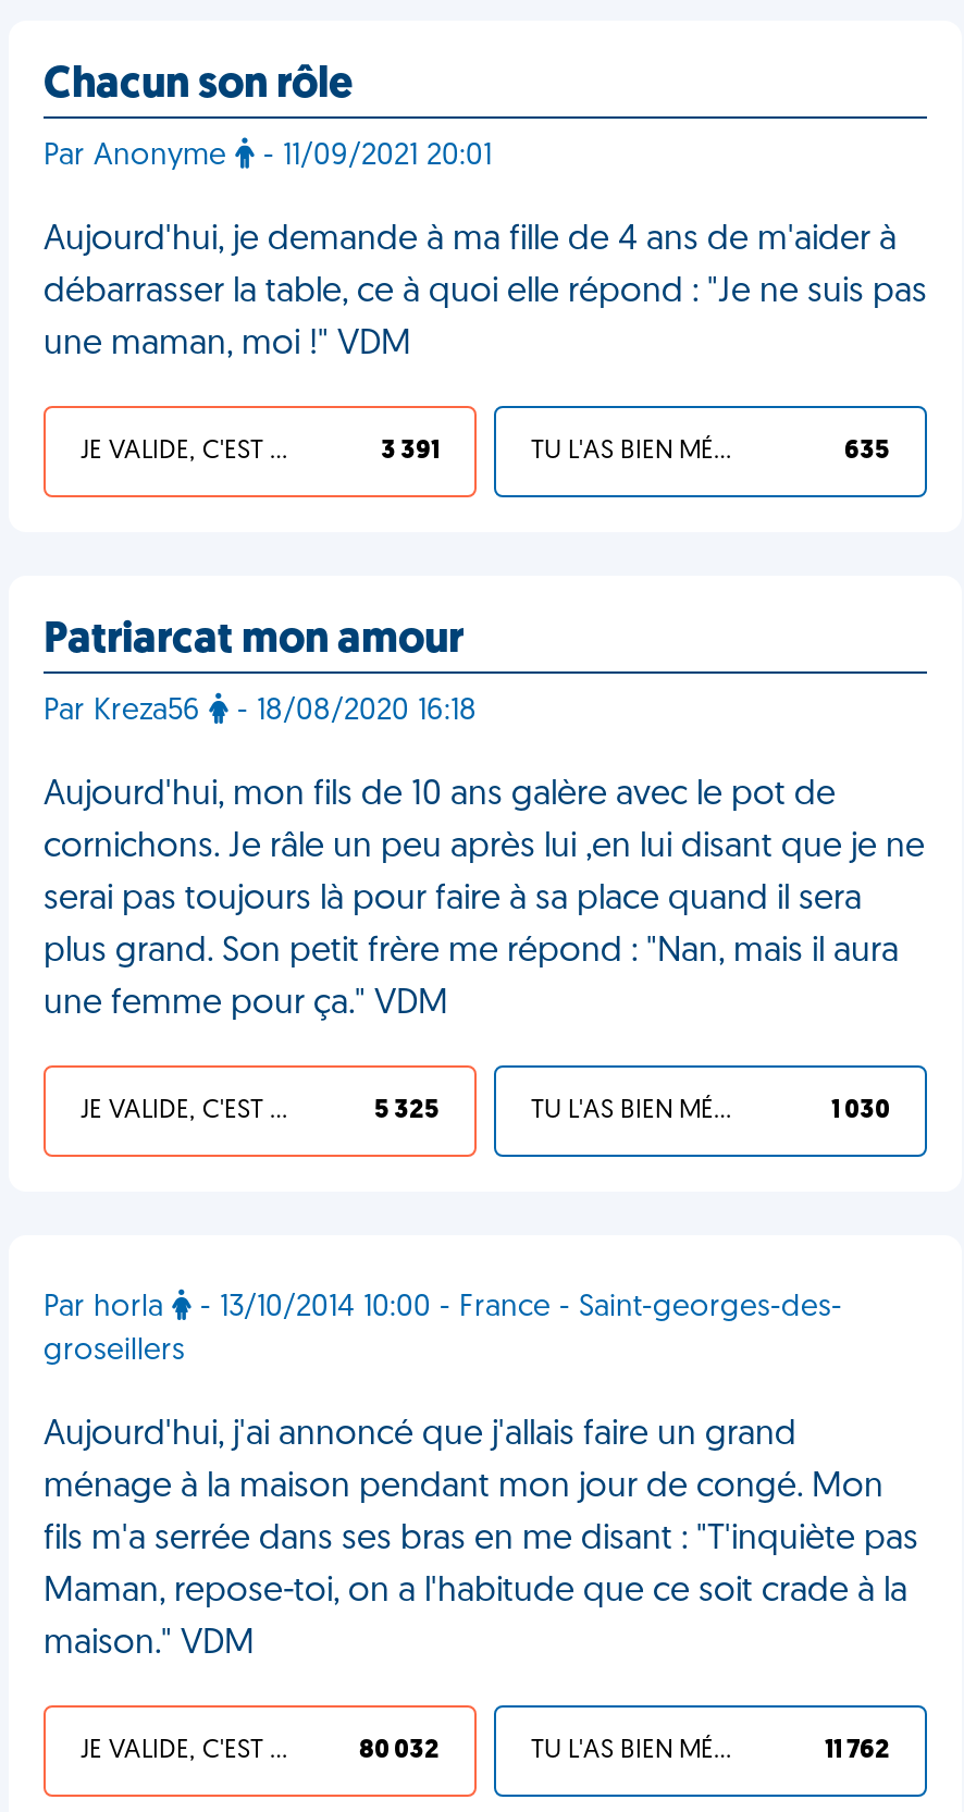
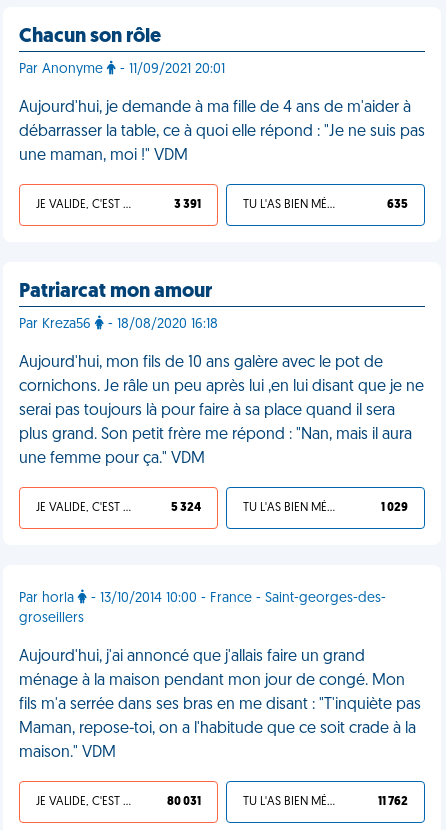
[374,1098,440,1124] 5 325 -> [171,502,201,514] 5 324
[831,1098,890,1124] 1 030 -> [381,502,408,514] 1 029
[359,1738,440,1764] 80 032 -> [167,796,201,808] 80 031

